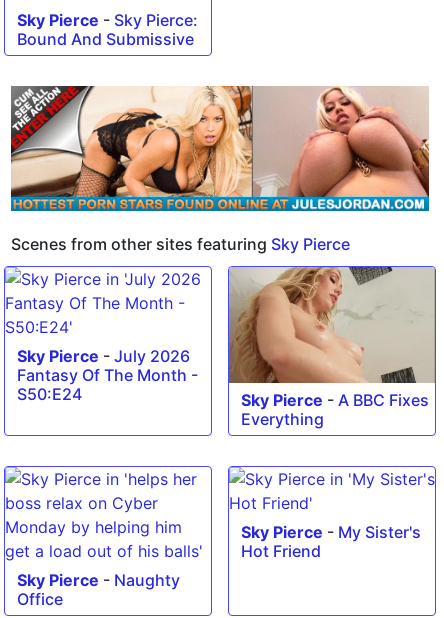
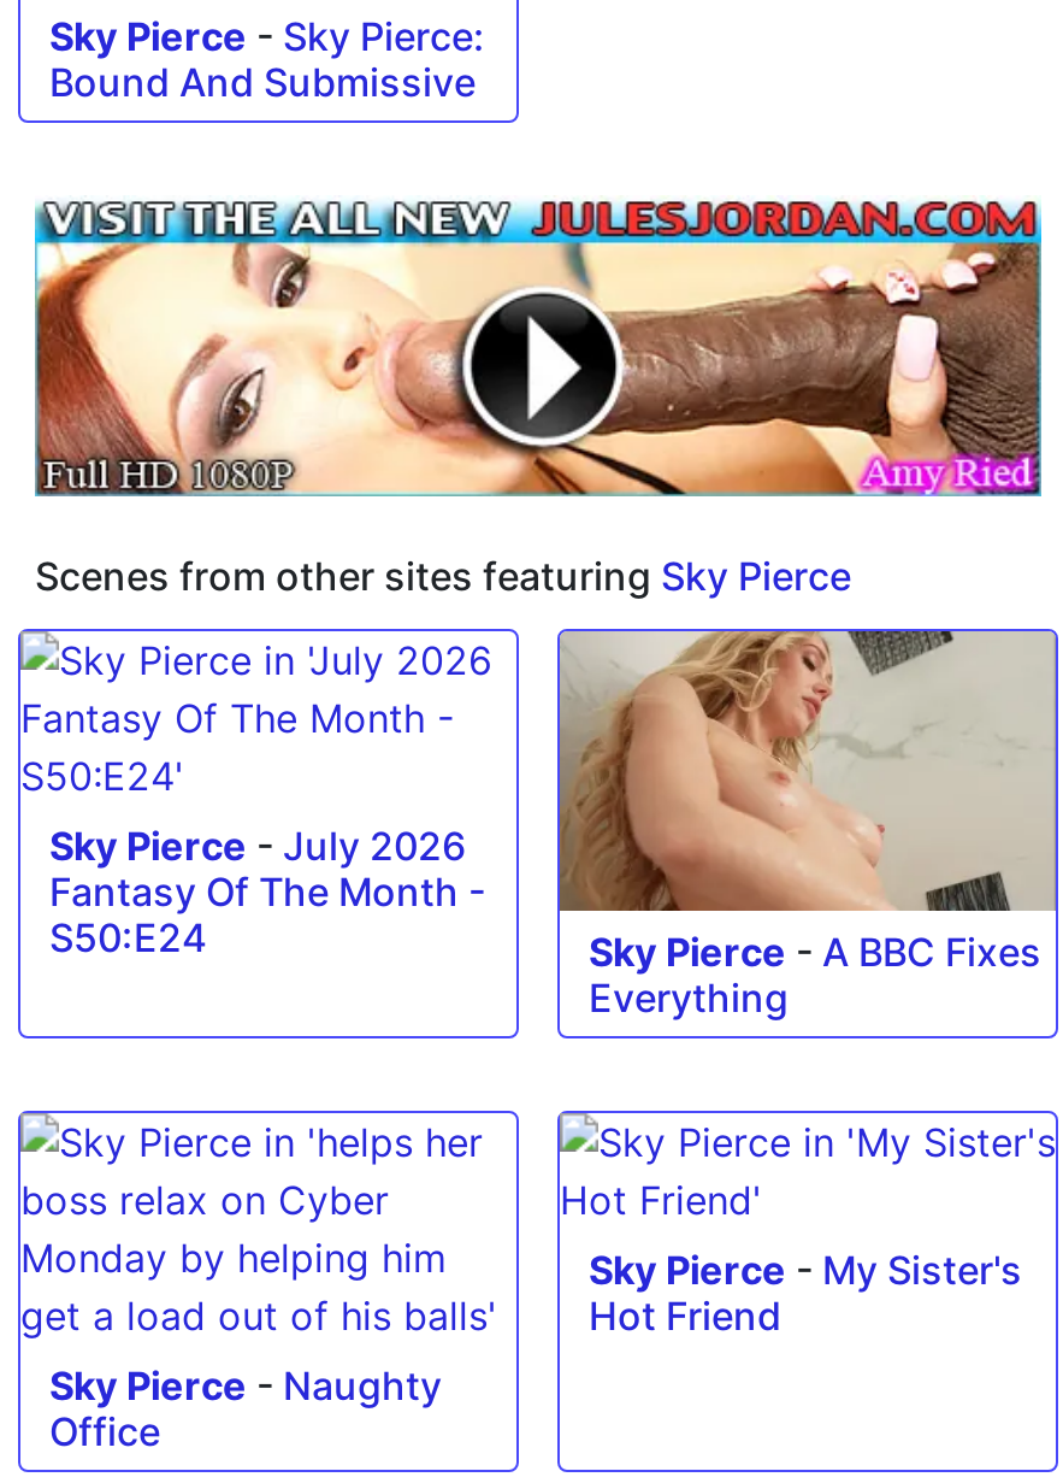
[10,85,430,212] [image] -> [33,196,1044,498] [image]

